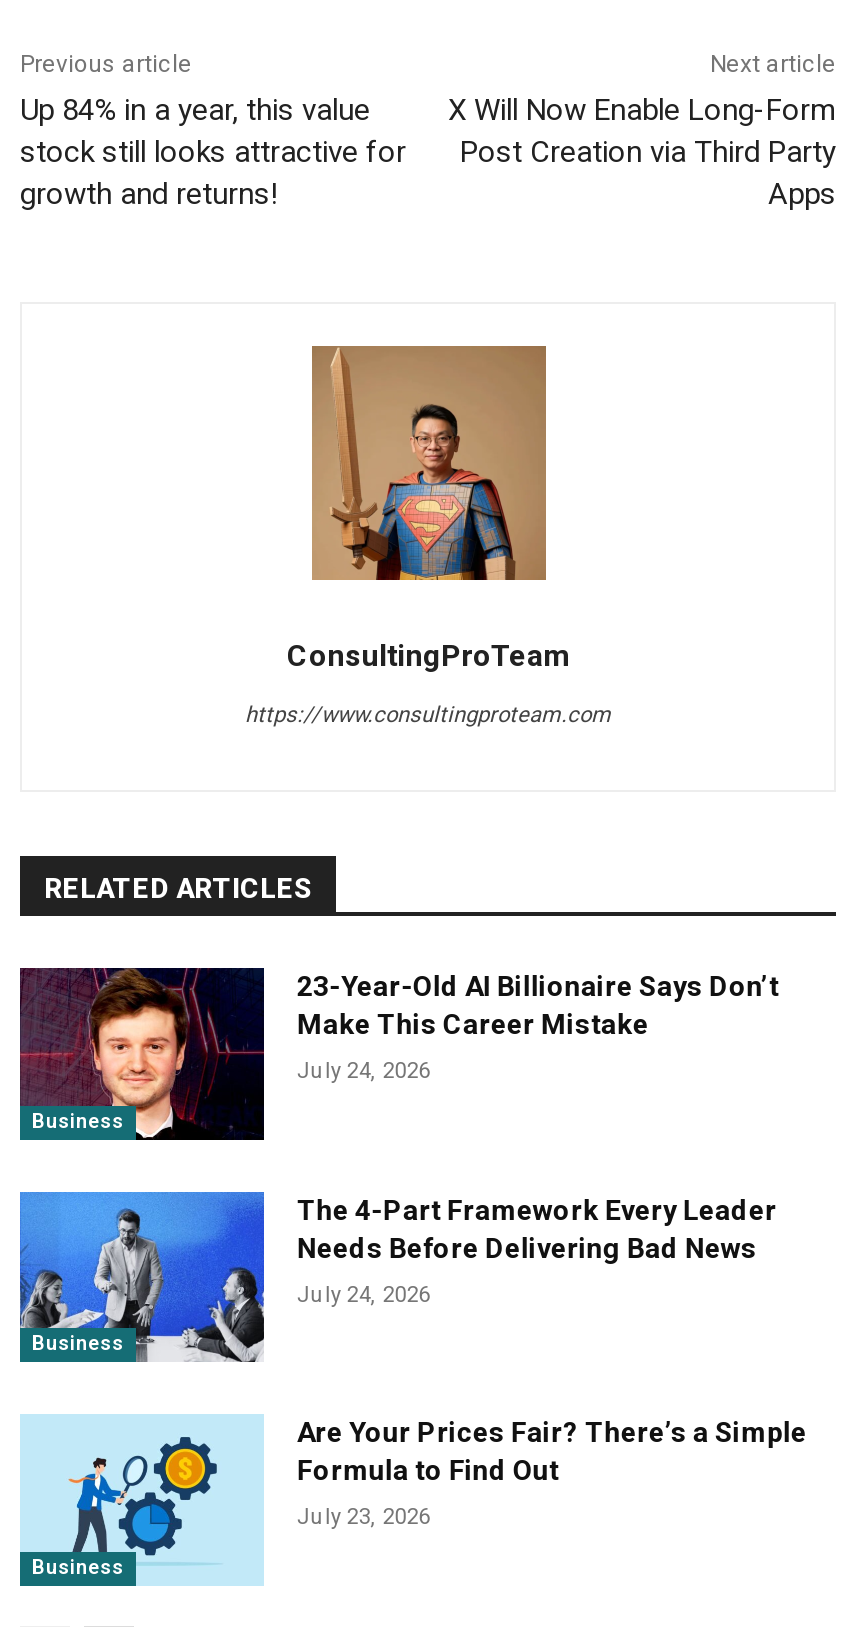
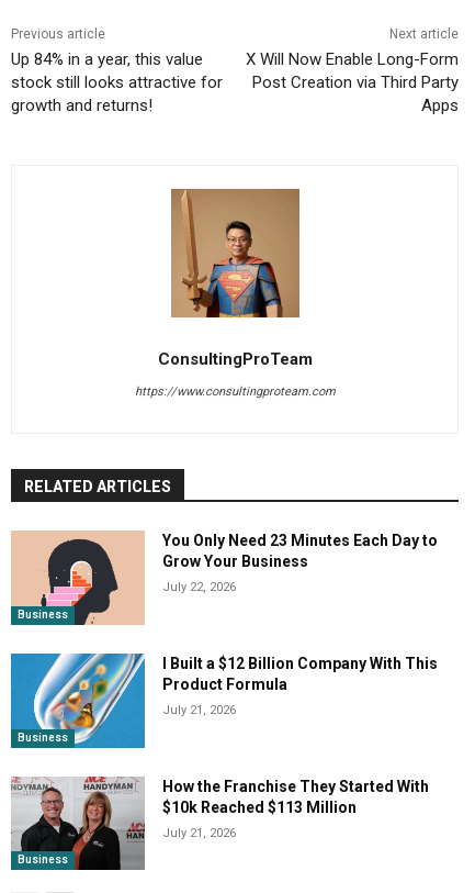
[18,965,779,1143] [image] | 23-Year-Old AI Billionaire Says Don’t | Make This Career Mistake -> [11,531,438,626] [image] | You Only Need 23 Minutes Each Day to | Grow Your Business
[297,1057,431,1083] July 24, 2026 -> [163,580,236,594] July 22, 2026
[20,1191,777,1363] [image] | The 4-Part Framework Every Leader | Needs Before Delivering Bad News -> [11,652,438,749] [image] | I Built a $12 Billion Company With This | Product Formula
[297,1281,431,1307] July 24, 2026 -> [163,703,236,717] July 21, 2026
[20,1415,807,1587] [image] | Are Your Prices Fair? There’s a Simple | Formula to Find Out -> [10,775,429,871] [image] | How the Franchise They Started With | $10k Reached $113 Million
[297,1504,431,1530] July 23, 2026 -> [163,826,236,840] July 21, 2026

